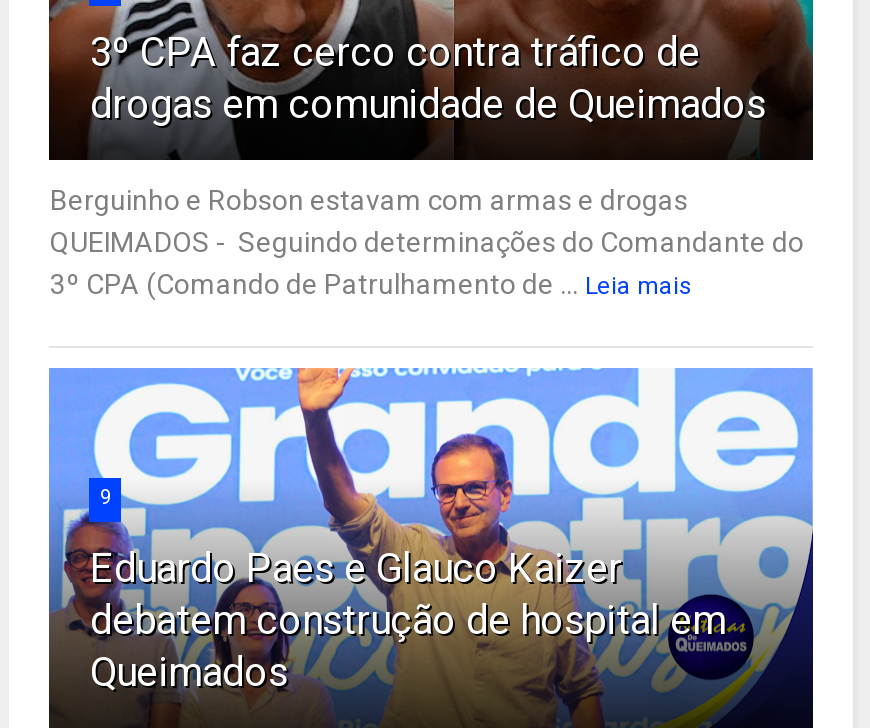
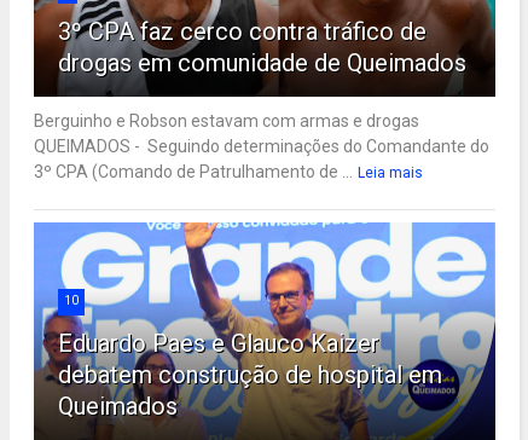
[100,486,112,508] 9 -> [65,294,79,307] 10

